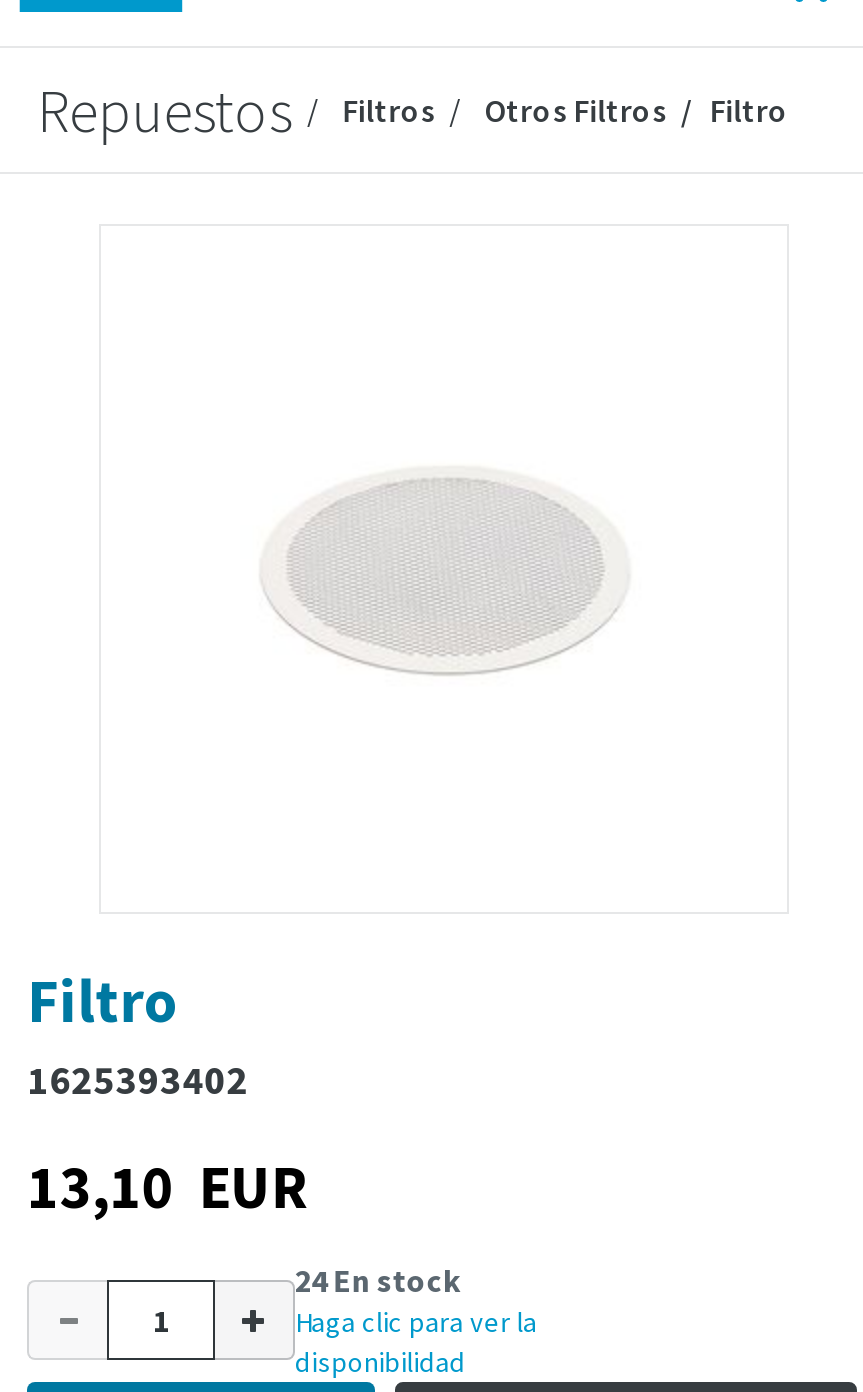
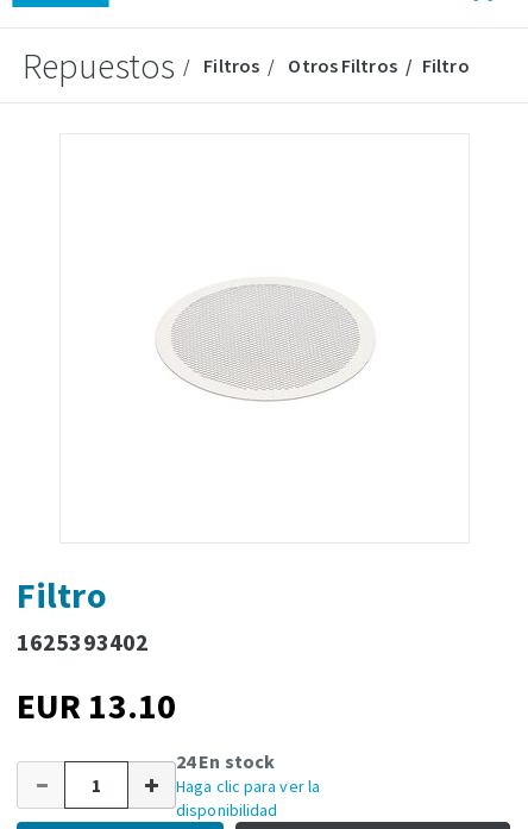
[27,1148,307,1224] 13,10 EUR -> [17,683,176,728] EUR 13.10

